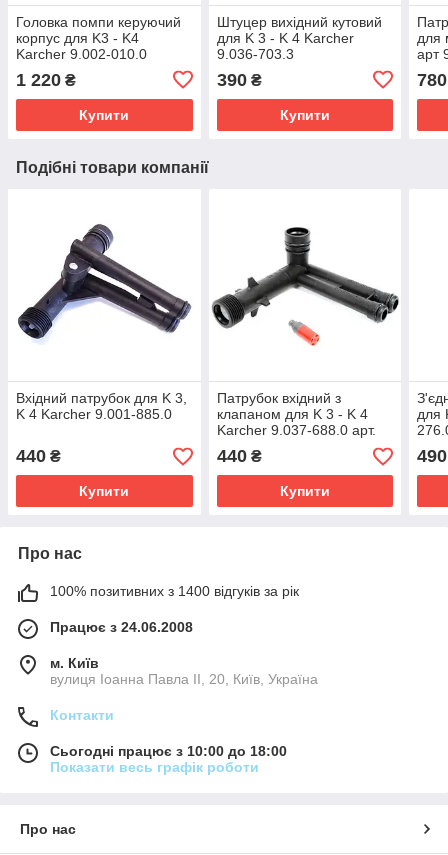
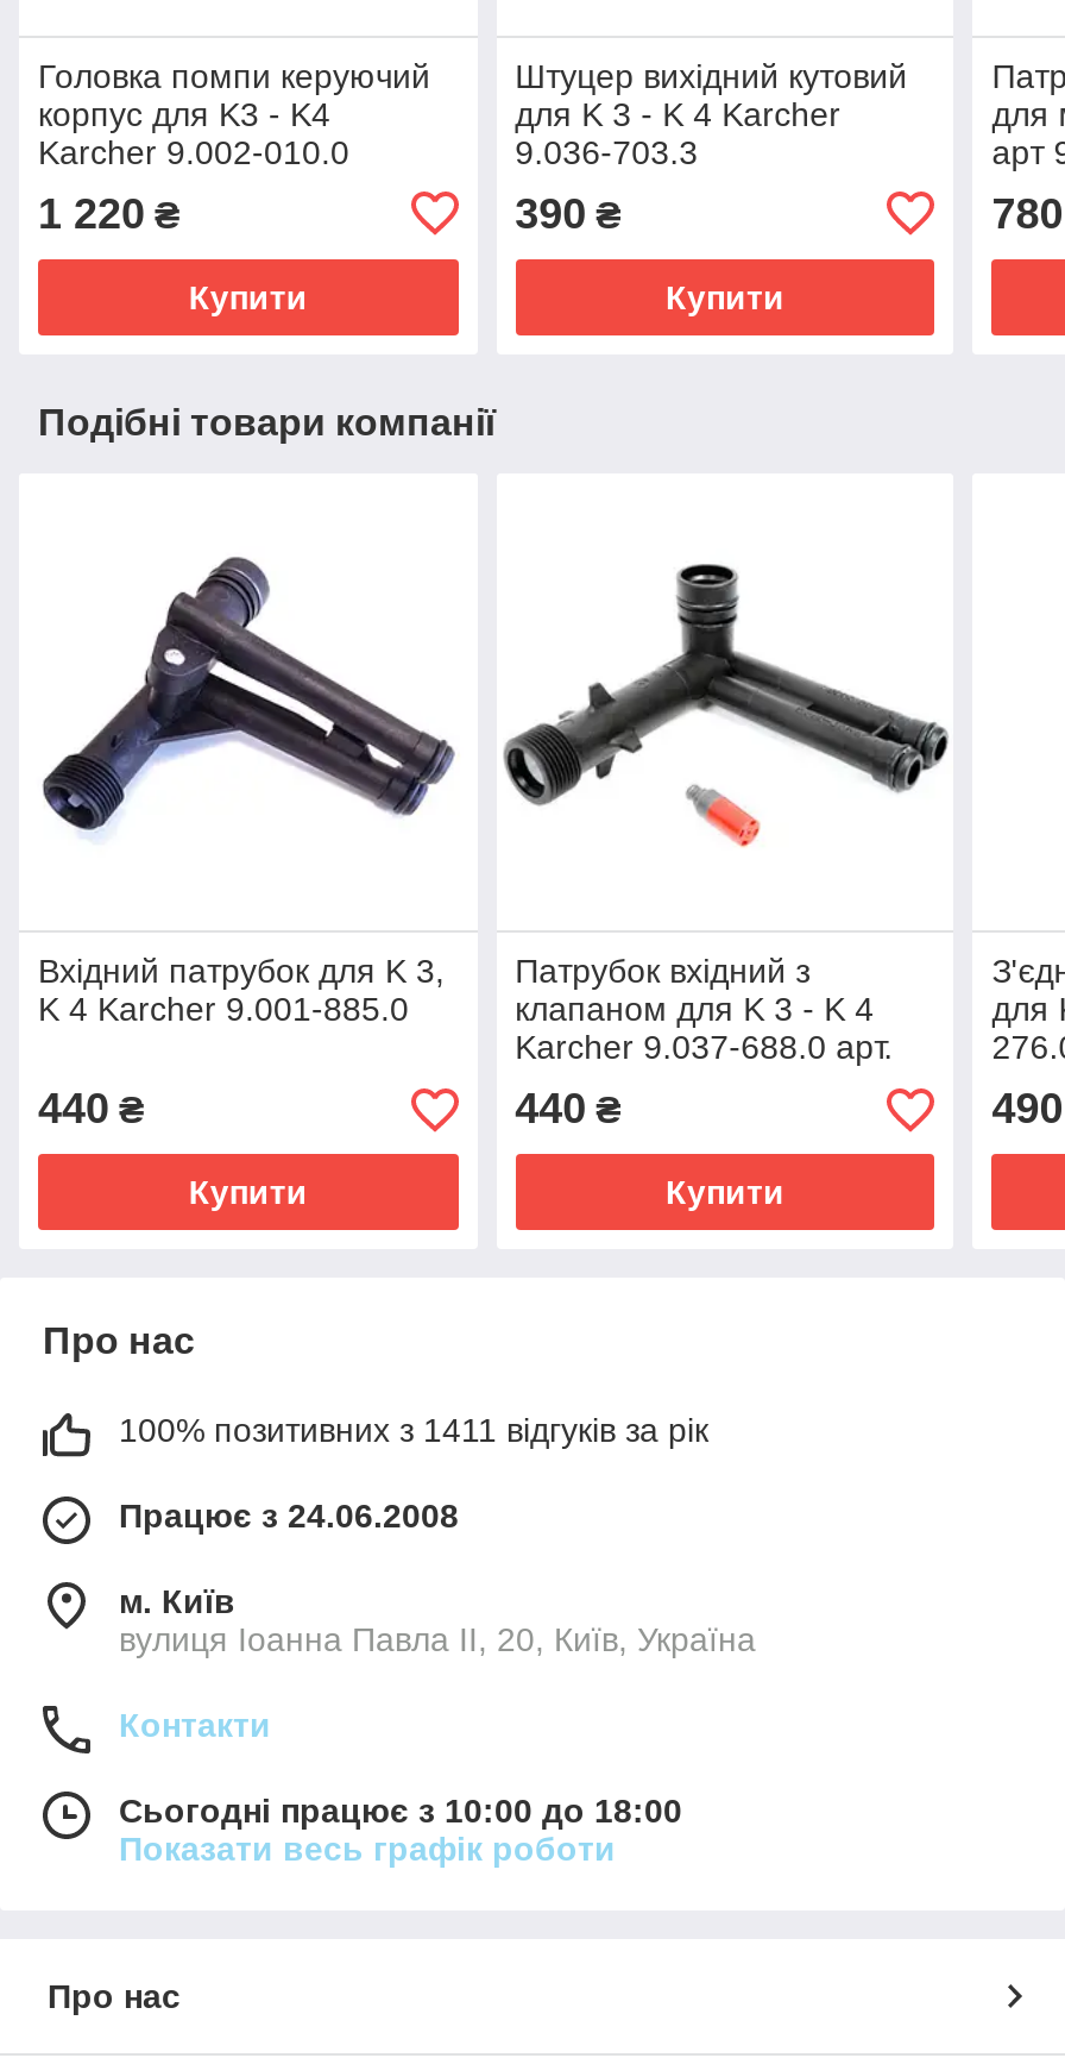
[50,583,299,599] 100% позитивних з 1400 відгуків за рік -> [119,1412,708,1450] 100% позитивних з 1411 відгуків за рік

